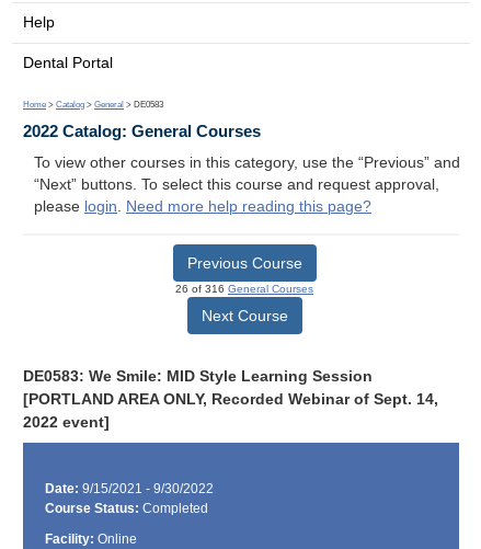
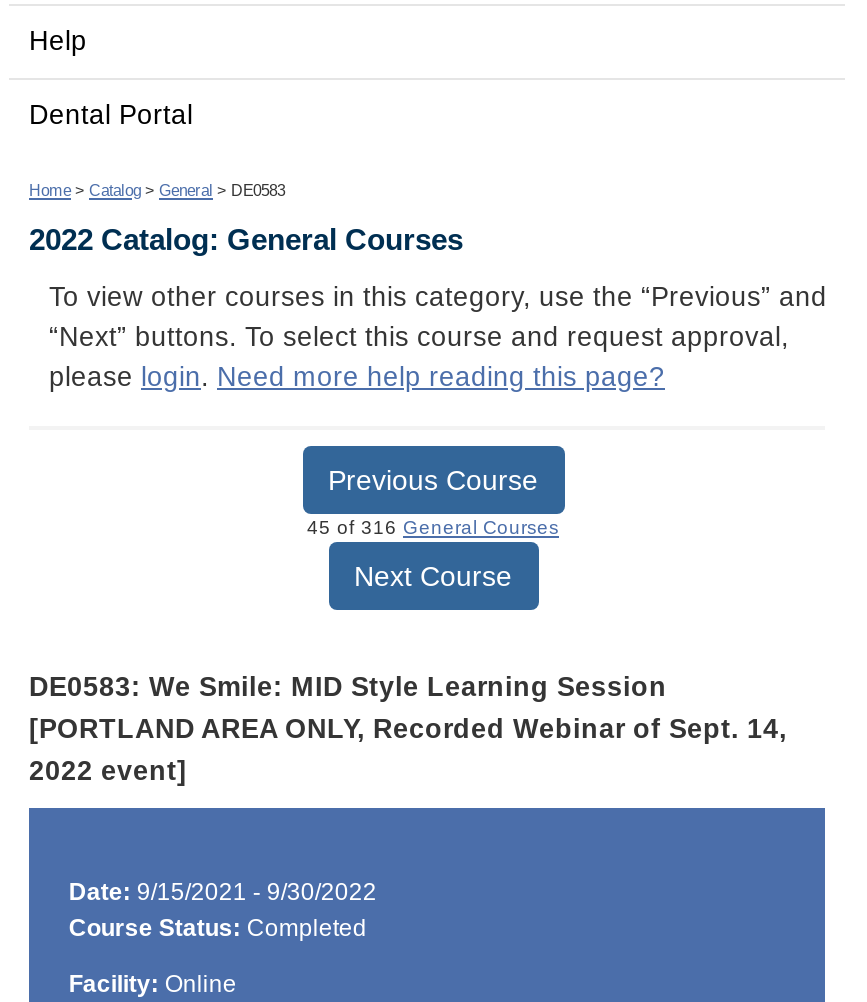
[175,282,313,294] 26 of 316General Courses -> [307,515,559,537] 45 of 316General Courses

